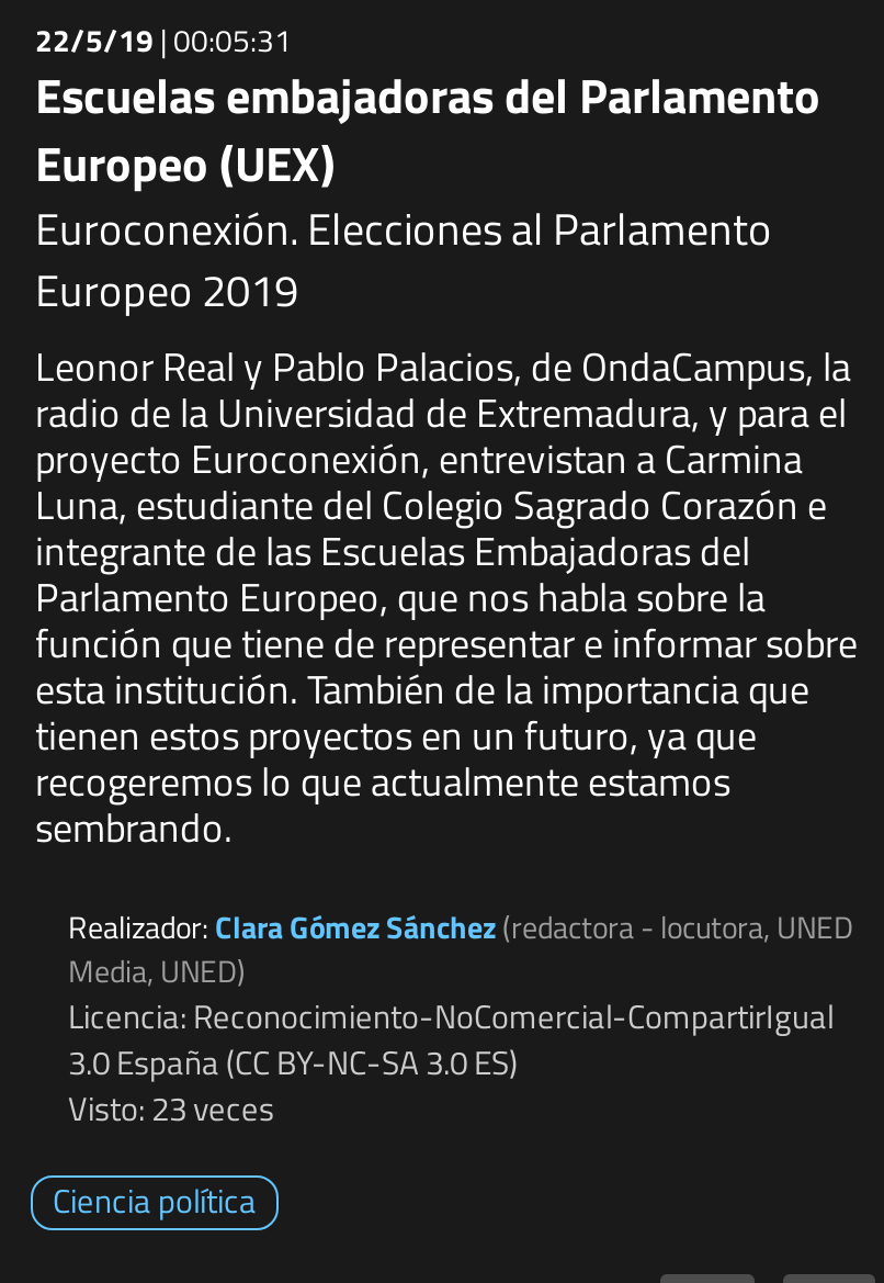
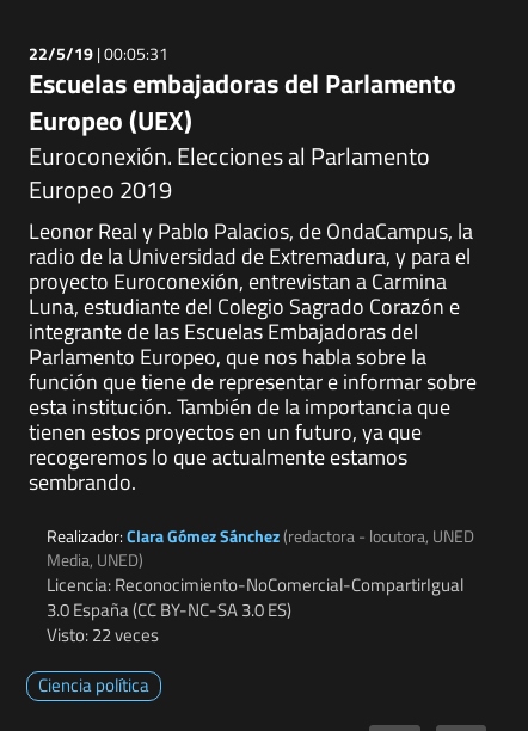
[68,1083,274,1134] Visto: 23 veces -> [47,621,159,649] Visto: 22 veces

